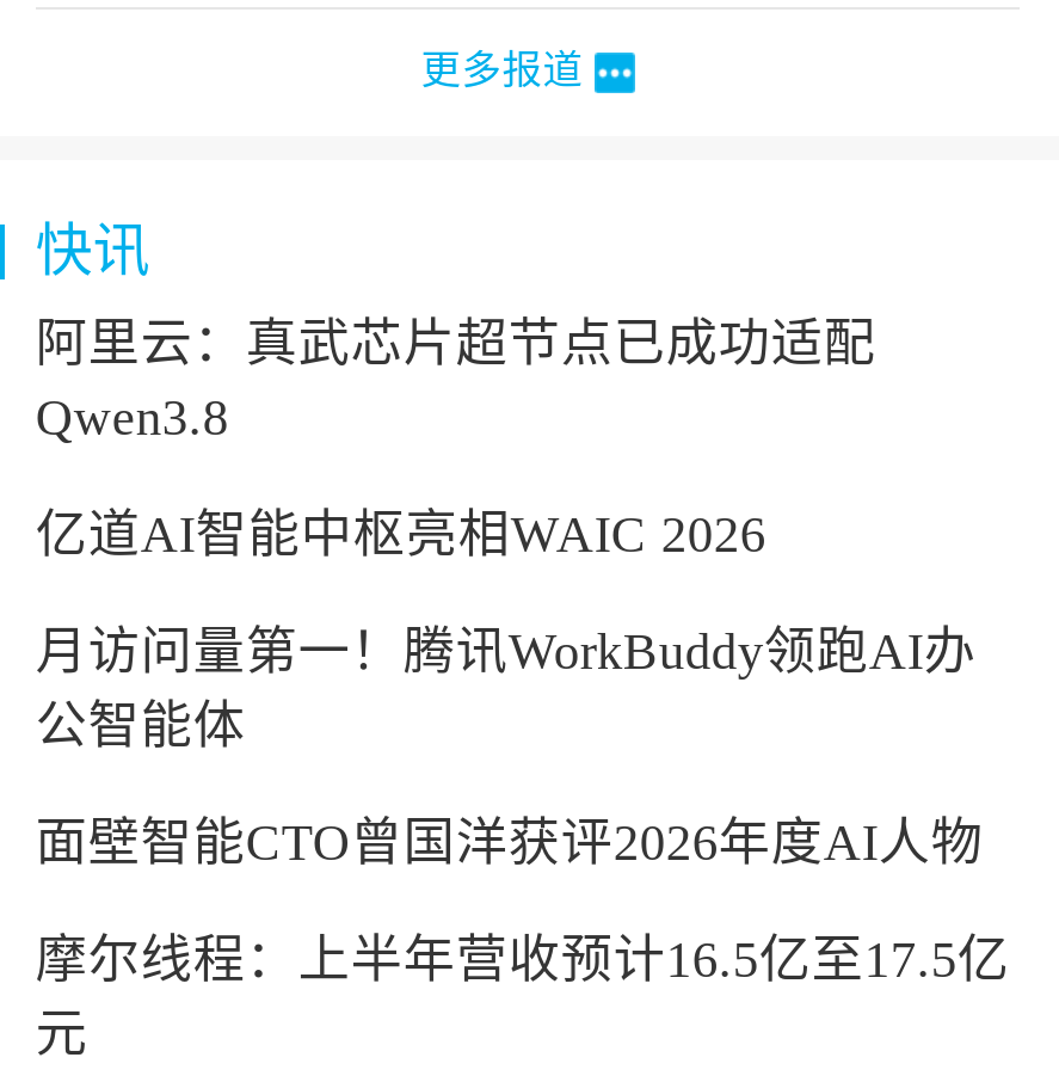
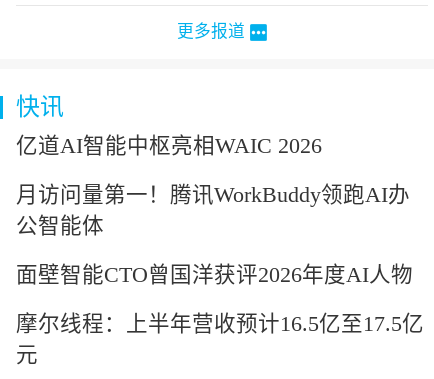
[36,315,876,447] 阿里云：真武芯片超节点已成功适配 | Qwen3.8 -> none

